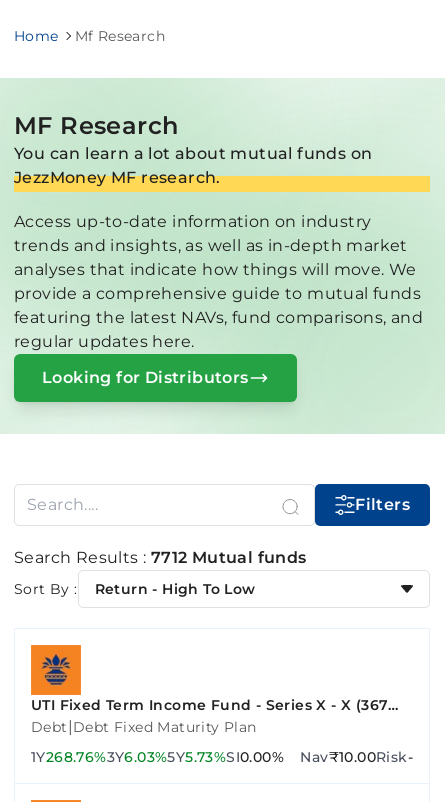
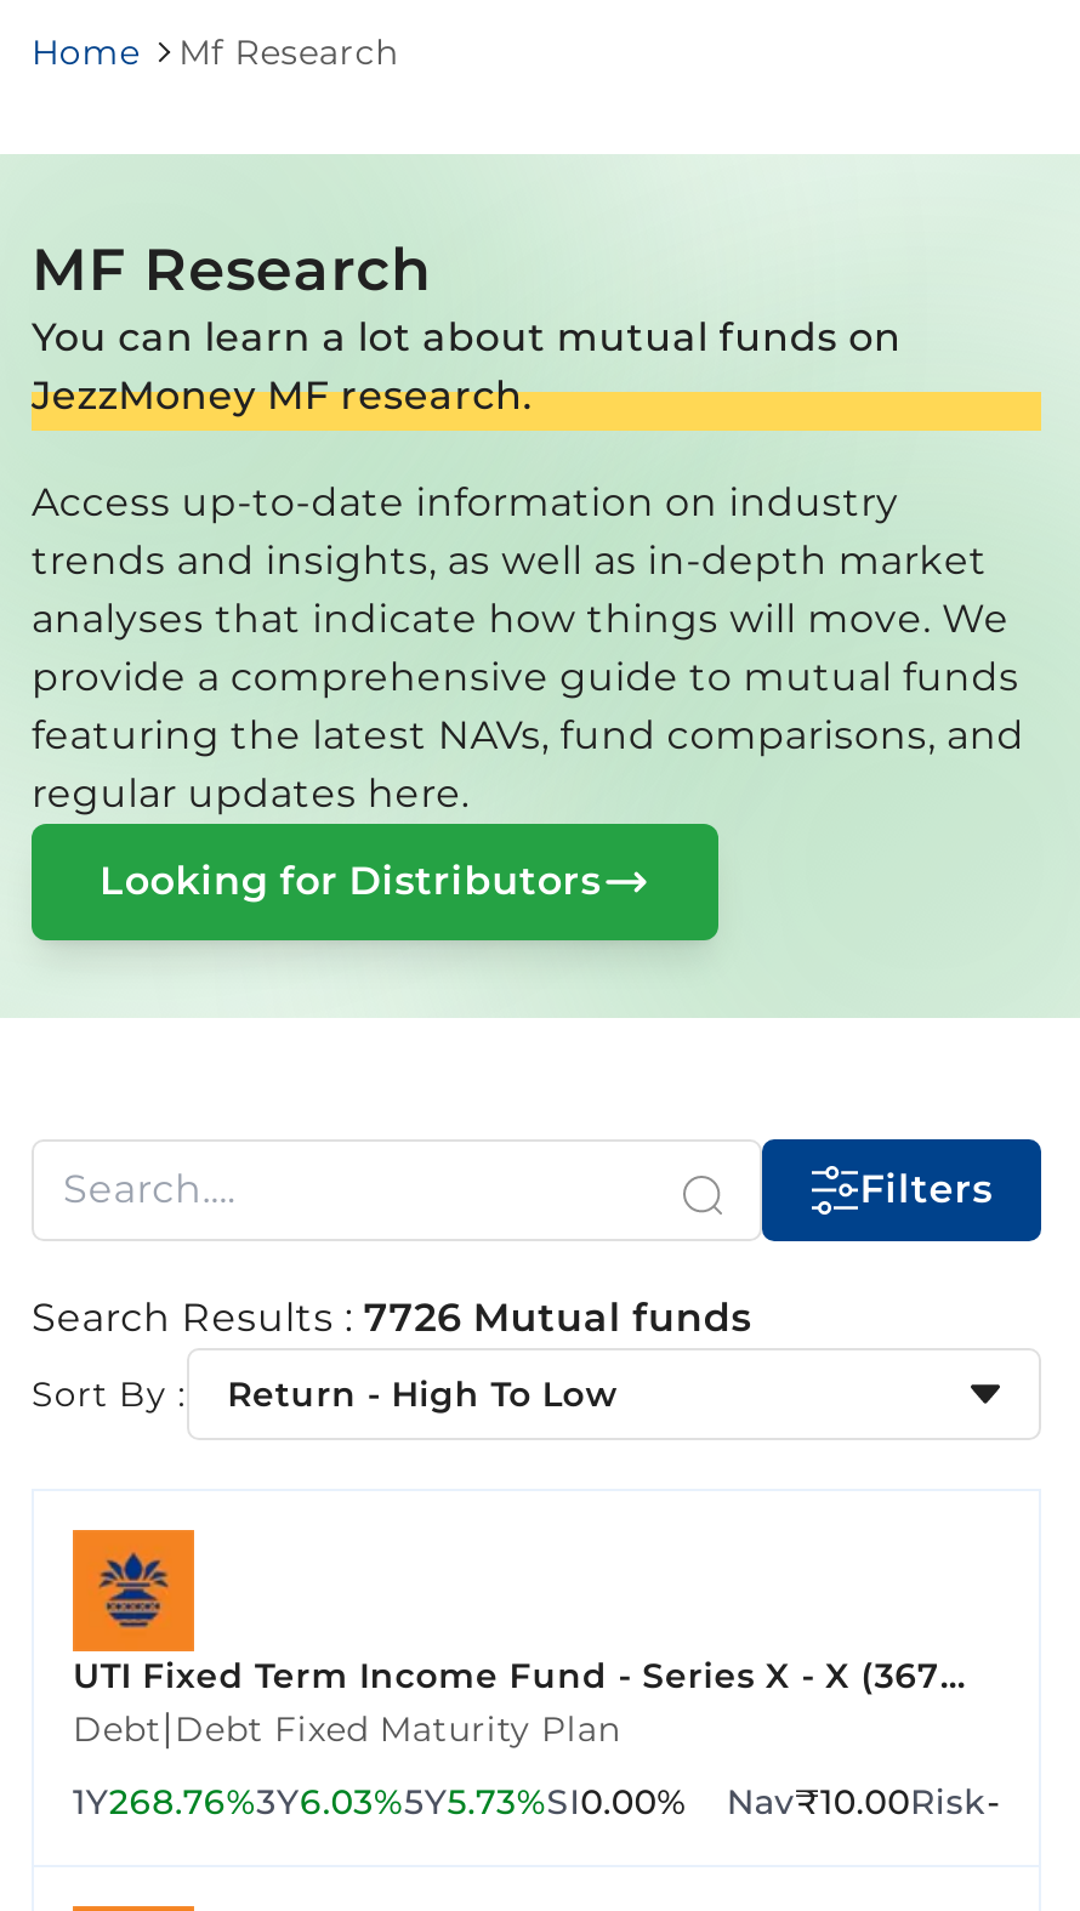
[14,548,307,567] Search Results : 7712 Mutual funds -> [32,1295,751,1341] Search Results : 7726 Mutual funds

